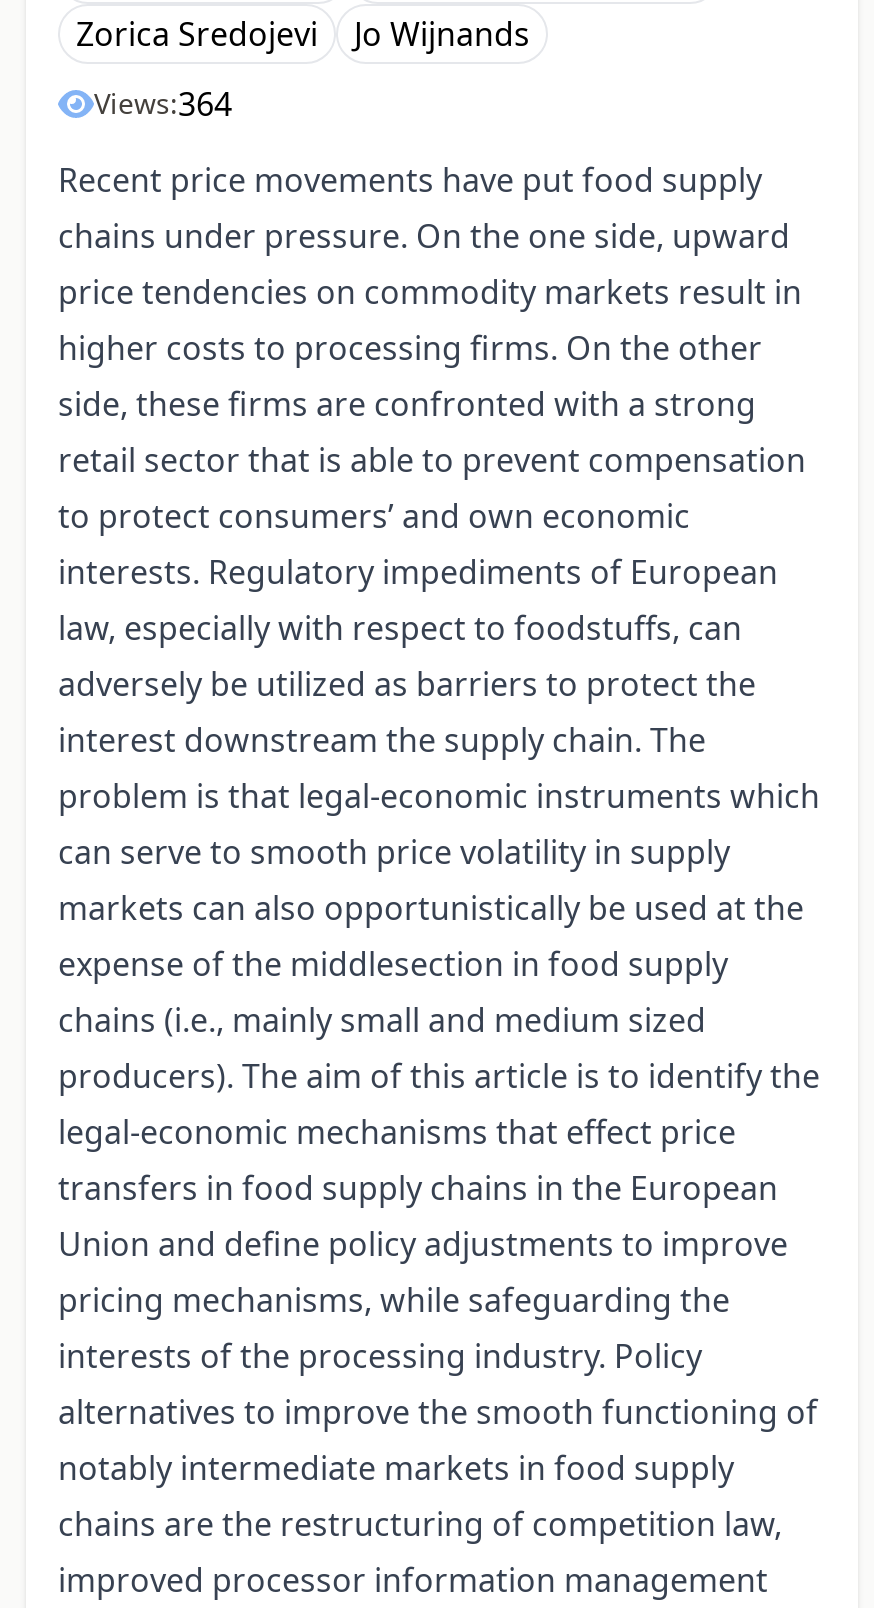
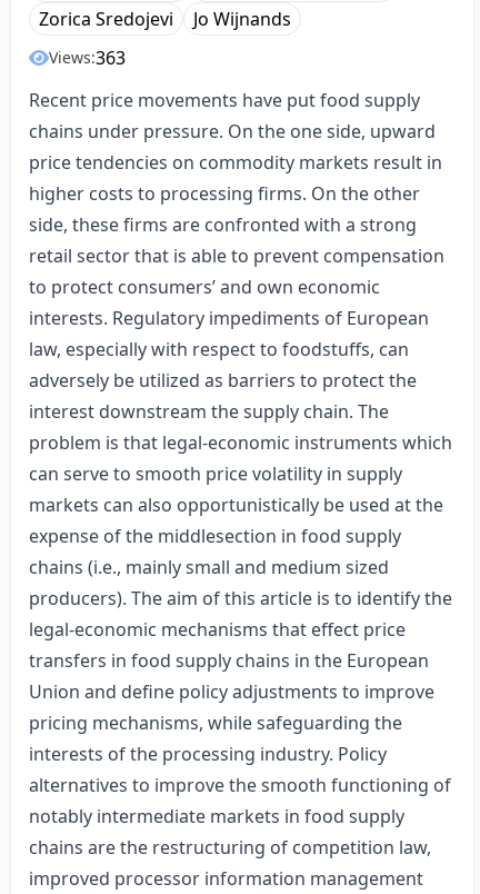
[94,82,232,126] Views:364 -> [49,46,126,70] Views:363

